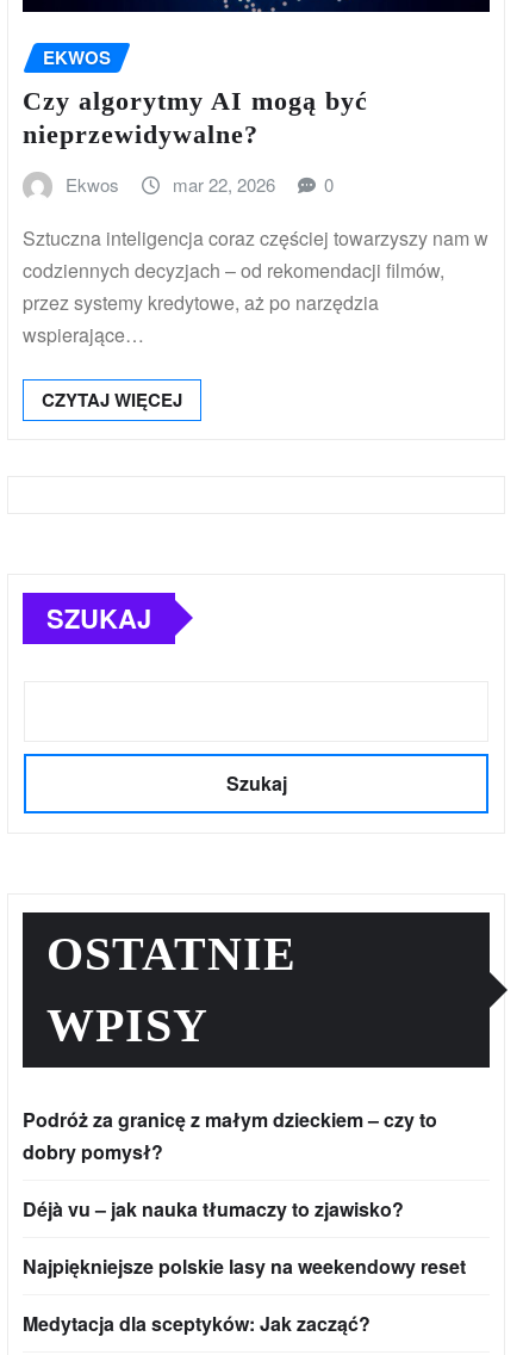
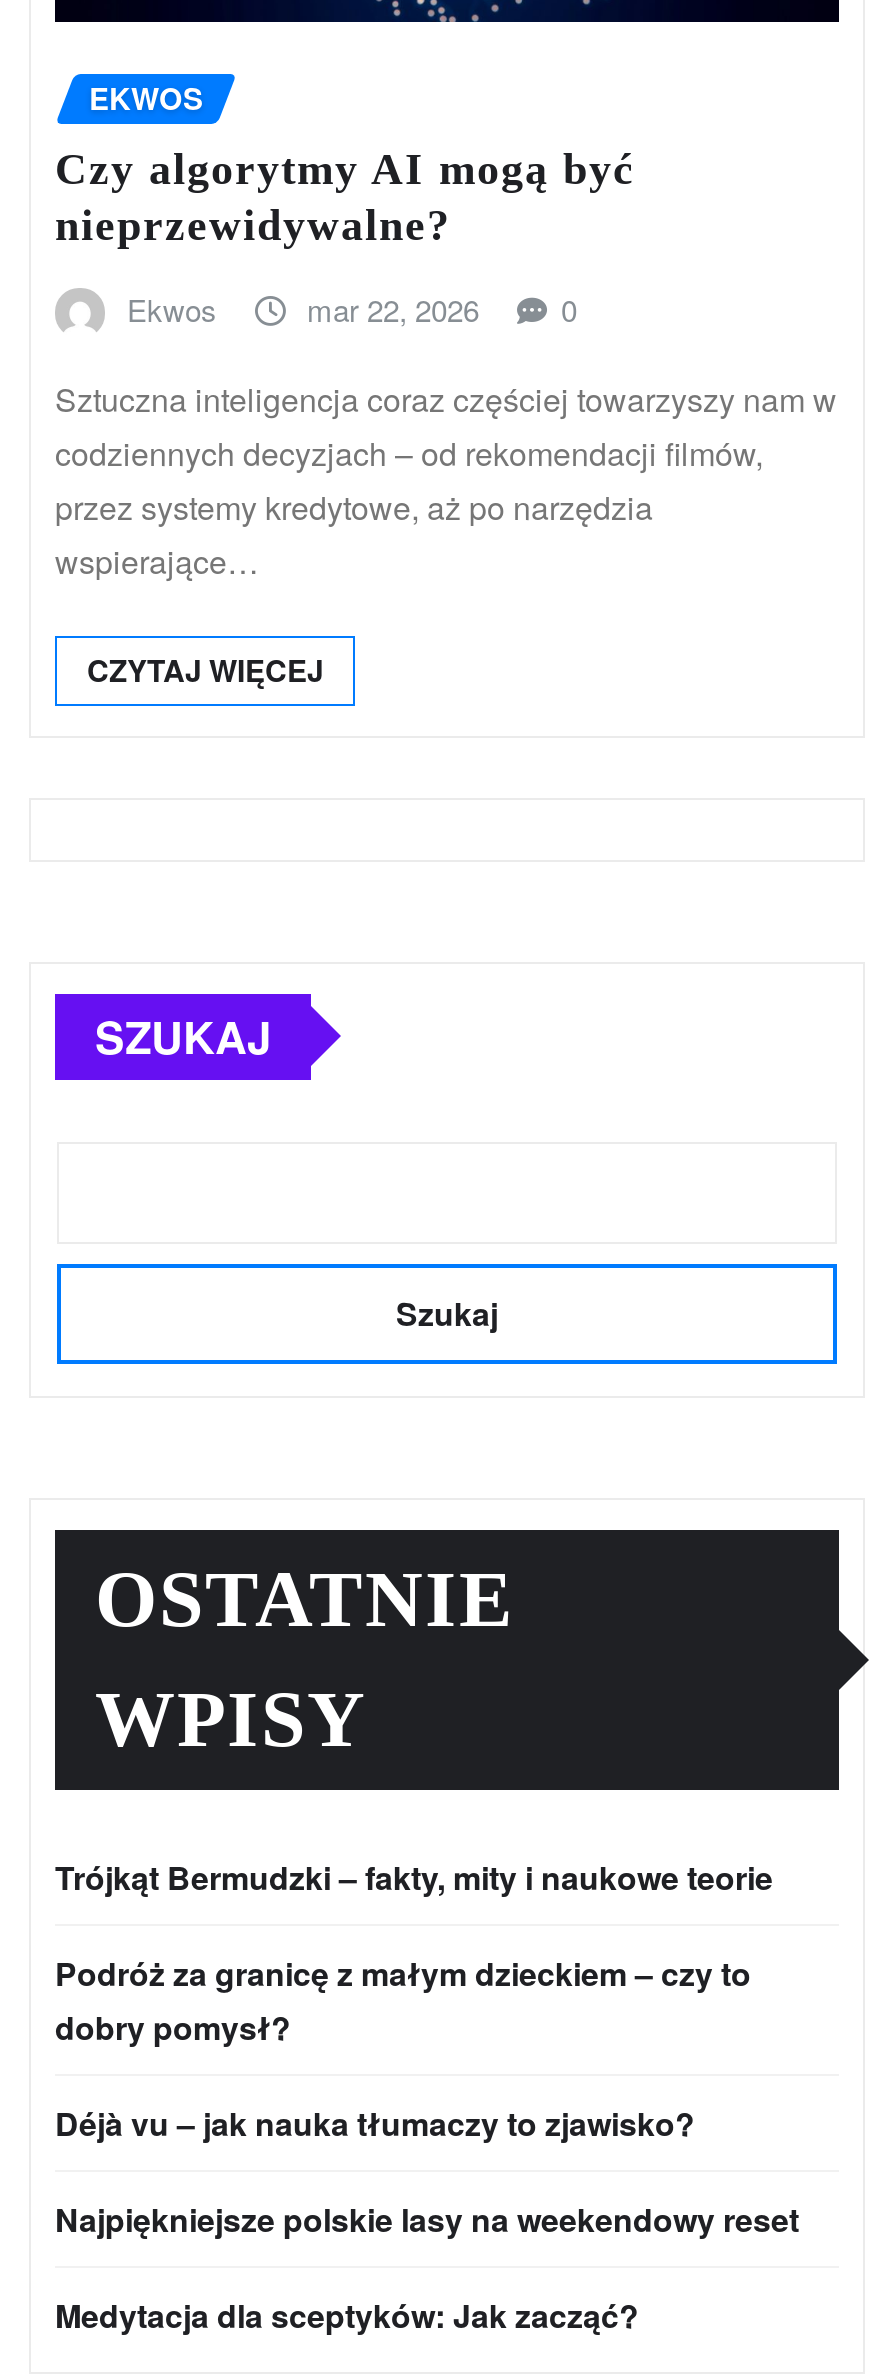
none -> [55,1854,773,1900] Trójkąt Bermudzki – fakty, mity i naukowe teorie

